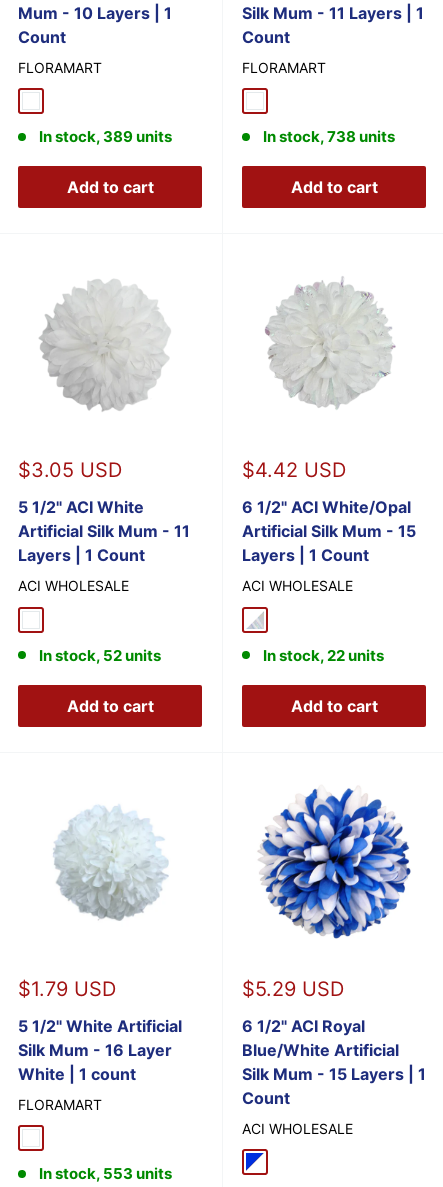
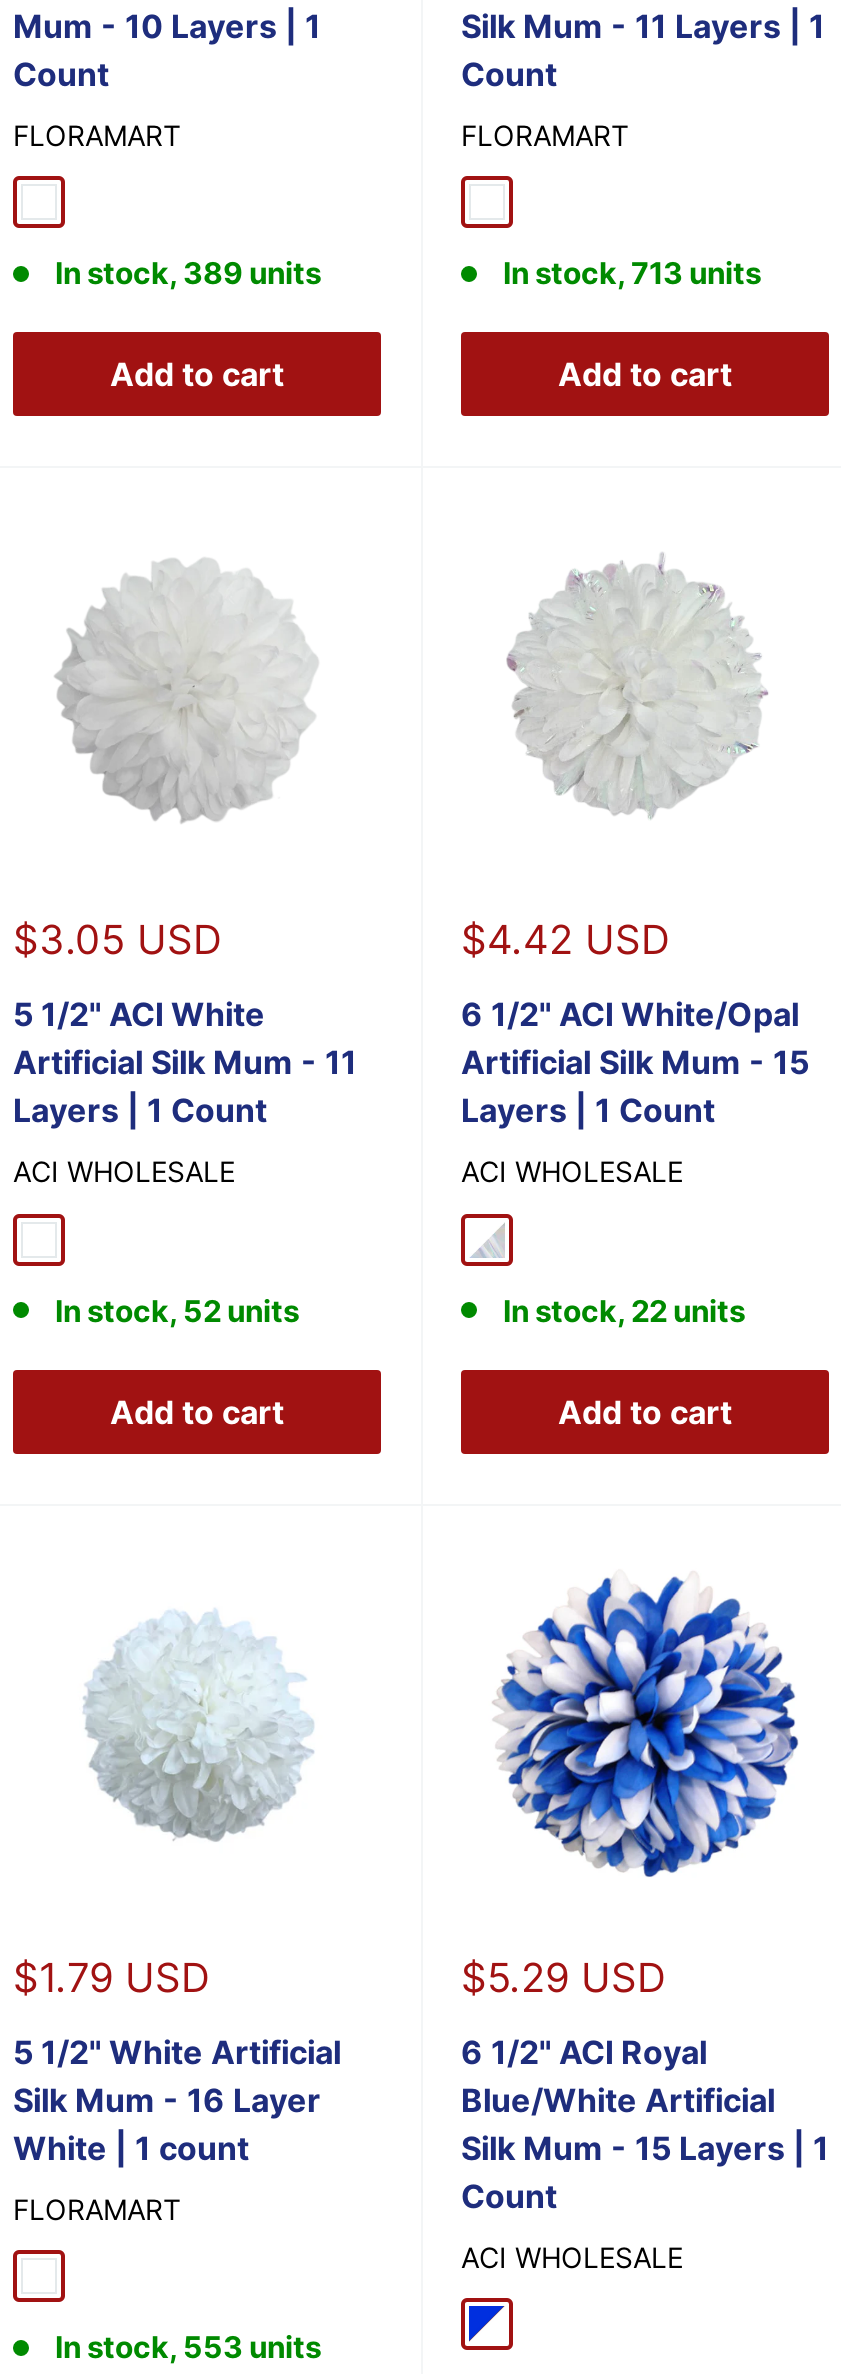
[263,127,395,146] In stock, 738 units -> [503,254,761,292] In stock, 713 units

